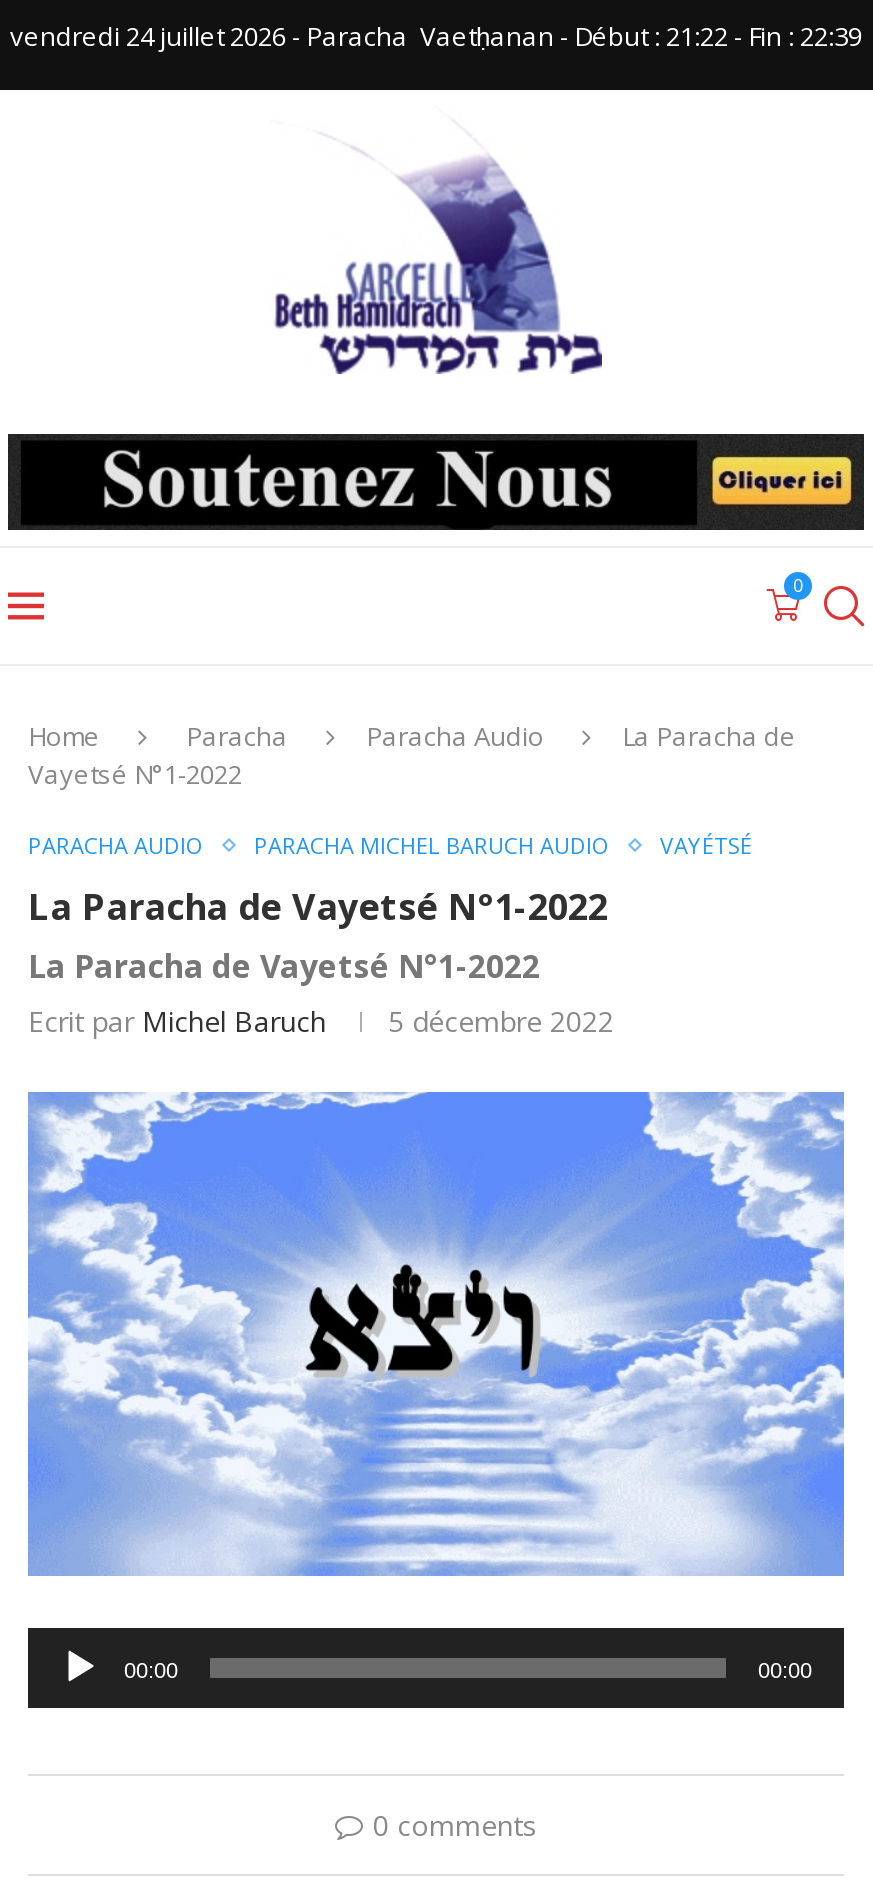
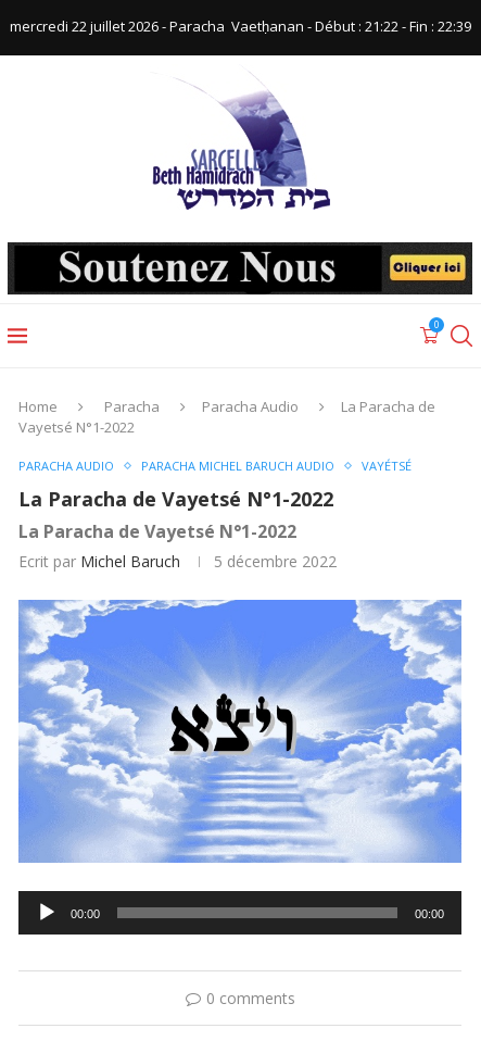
[10,18,862,54] vendredi 24 juillet 2026 - Paracha Vaetḥanan - Début : 21:22 - Fin : 22:39 -> [9,16,471,36] mercredi 22 juillet 2026 - Paracha Vaetḥanan - Début : 21:22 - Fin : 22:39

